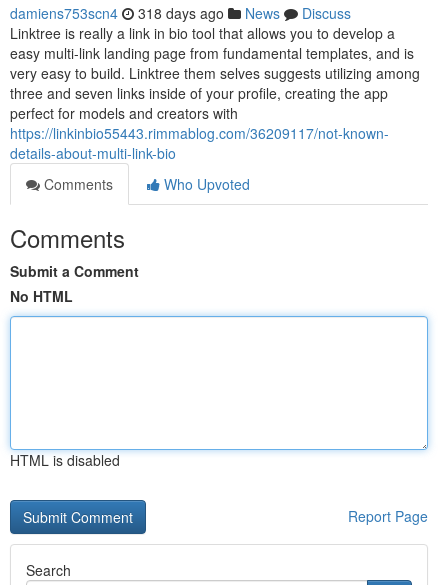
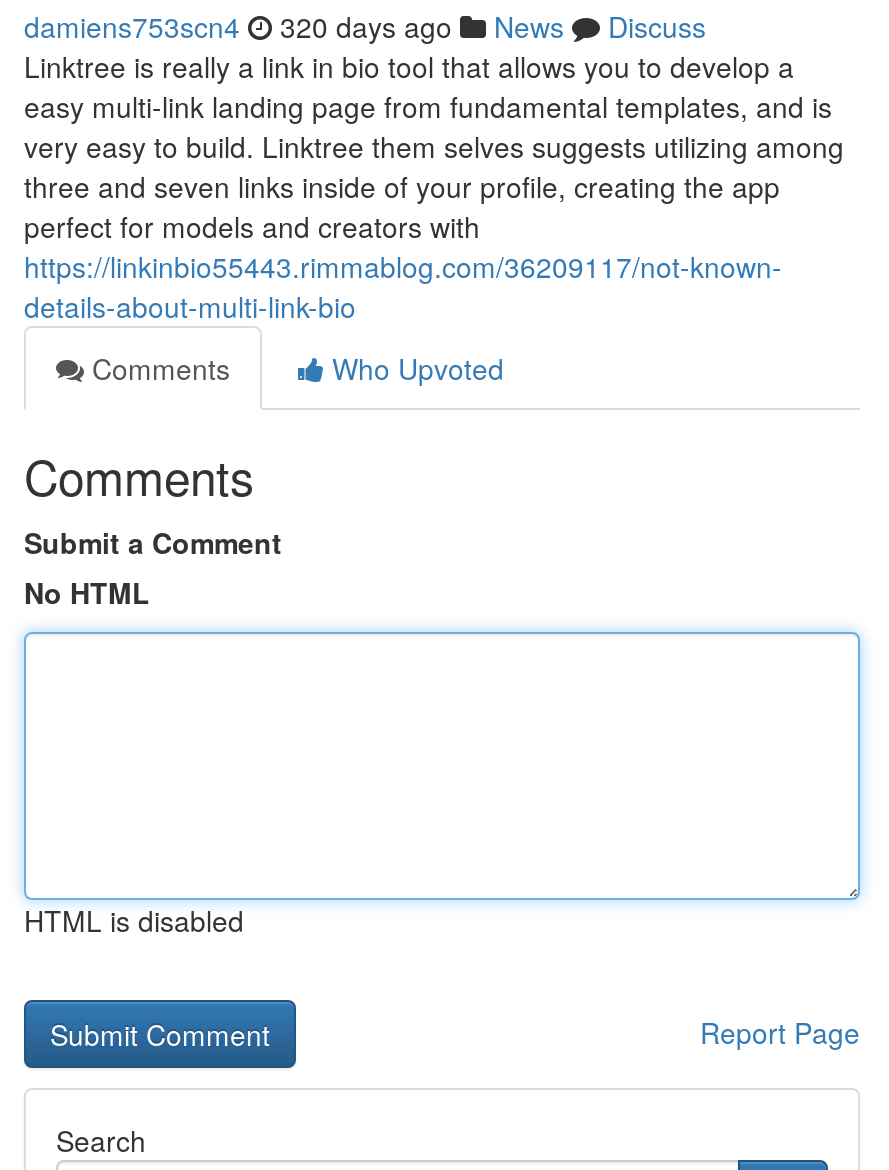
[10,3,351,23] damiens753scn4 318 days ago News Discuss -> [24,6,706,46] damiens753scn4 320 days ago News Discuss

